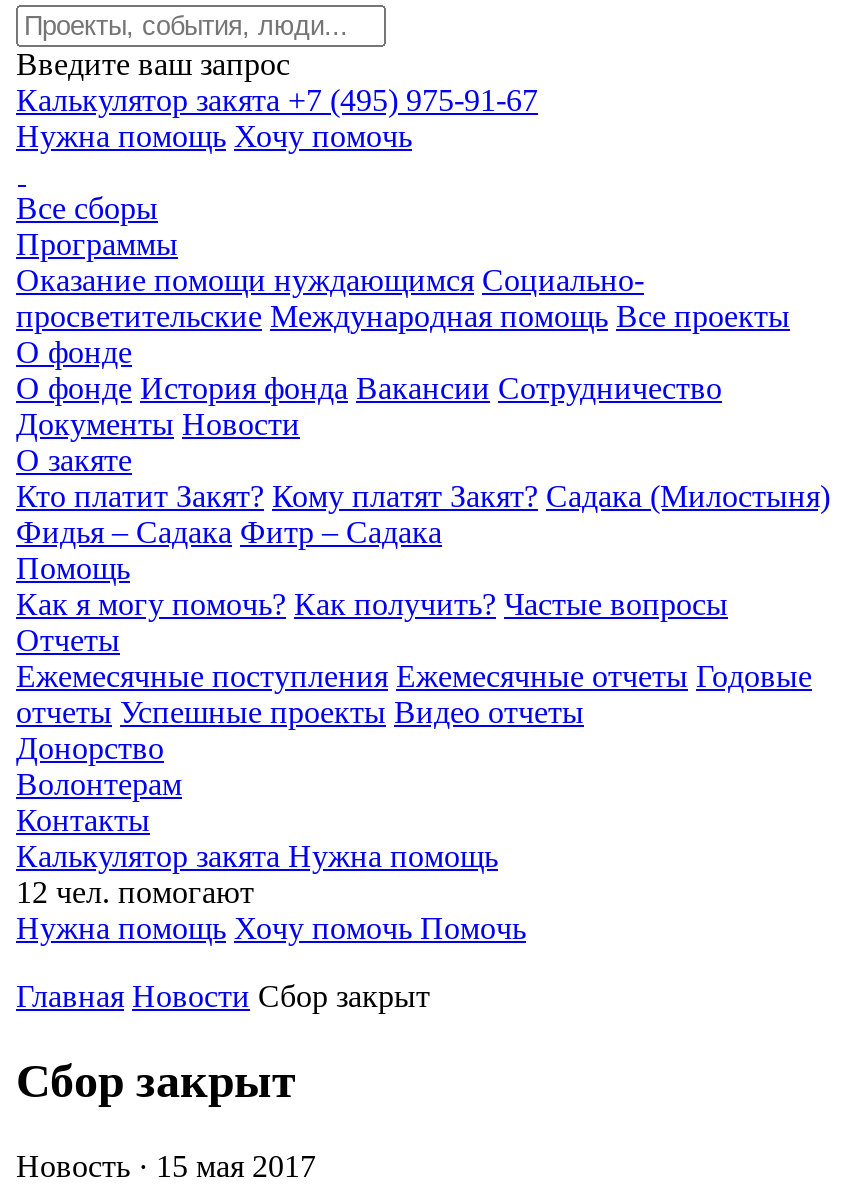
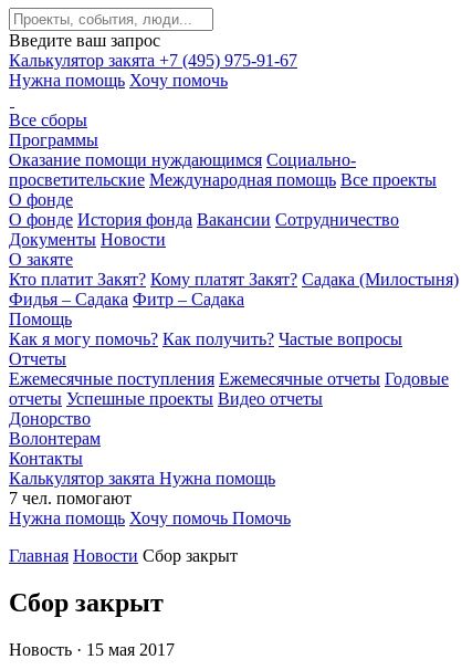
[16,875,254,909] 12 чел. помогают -> [9,489,132,507] 7 чел. помогают

